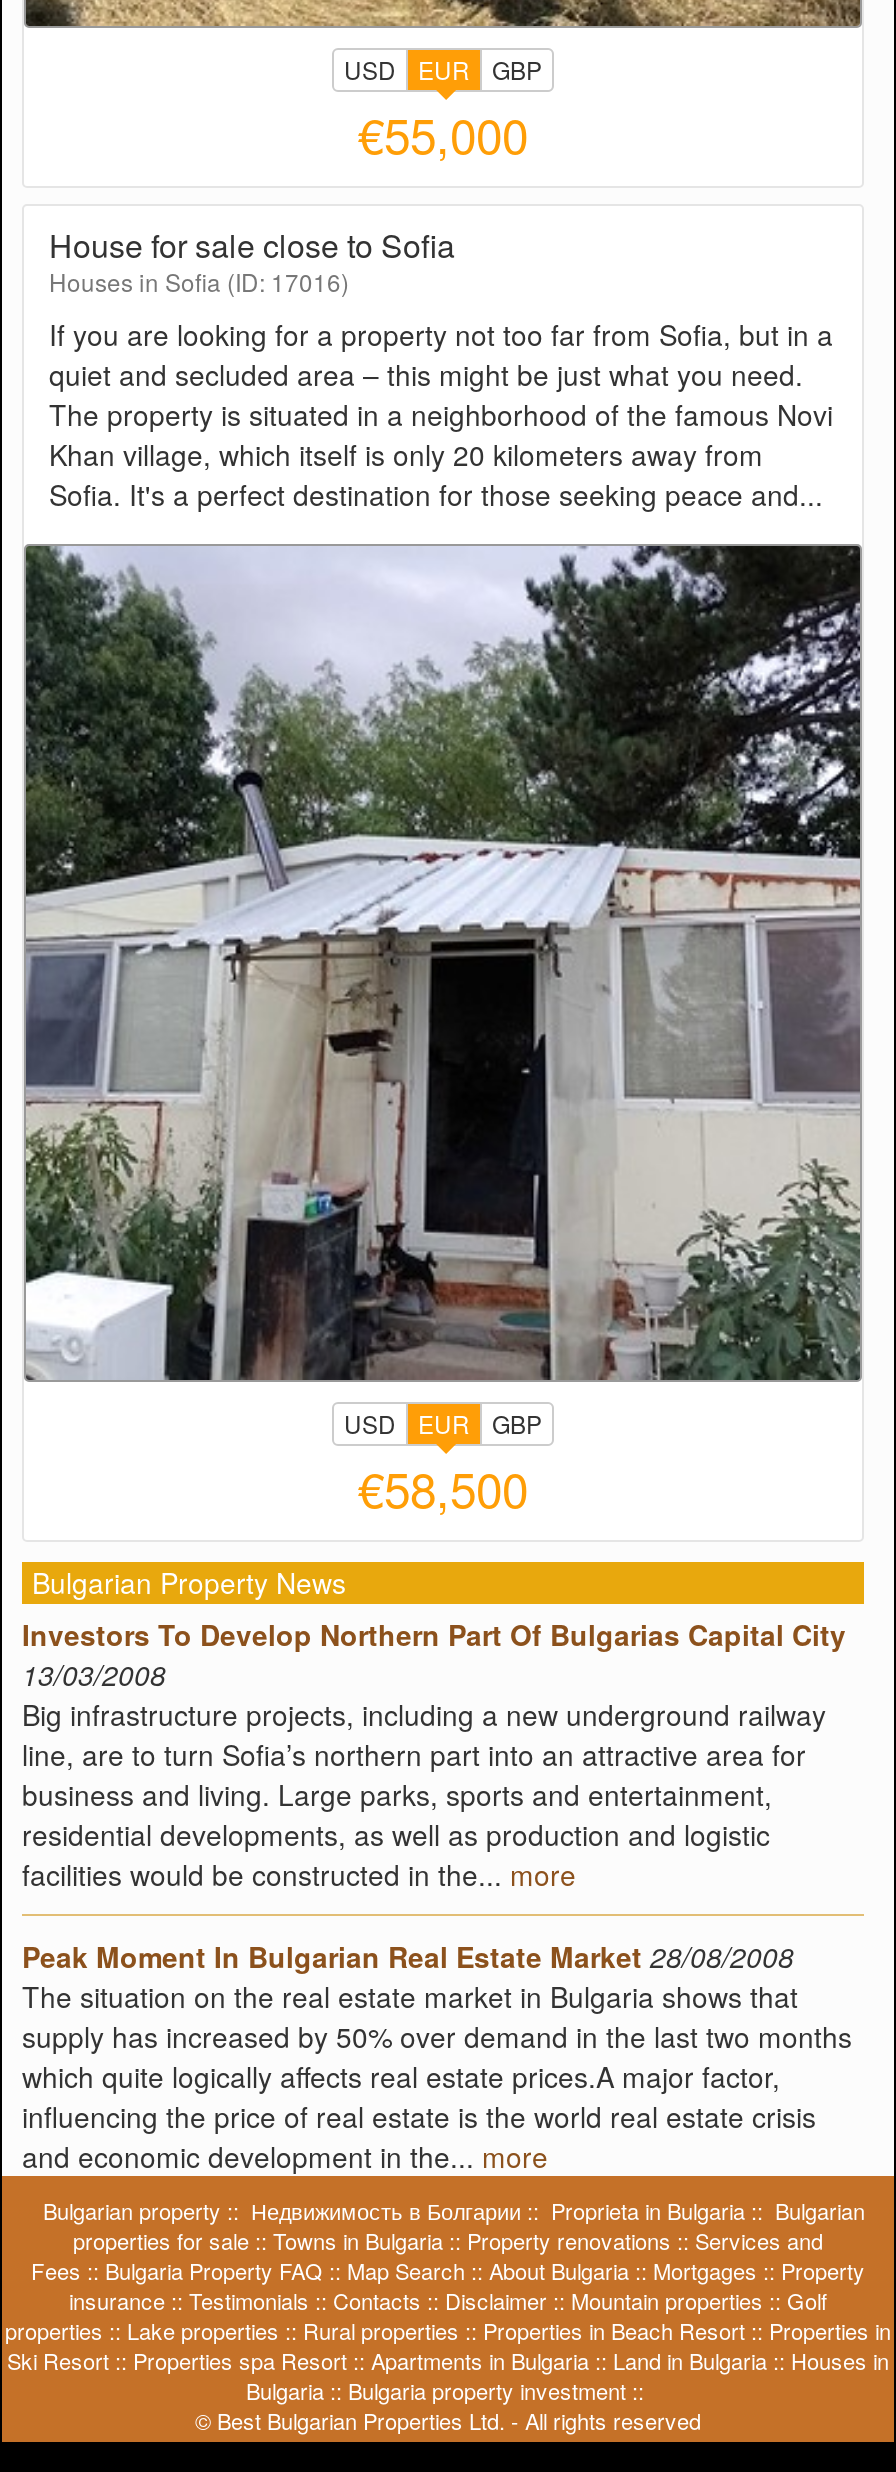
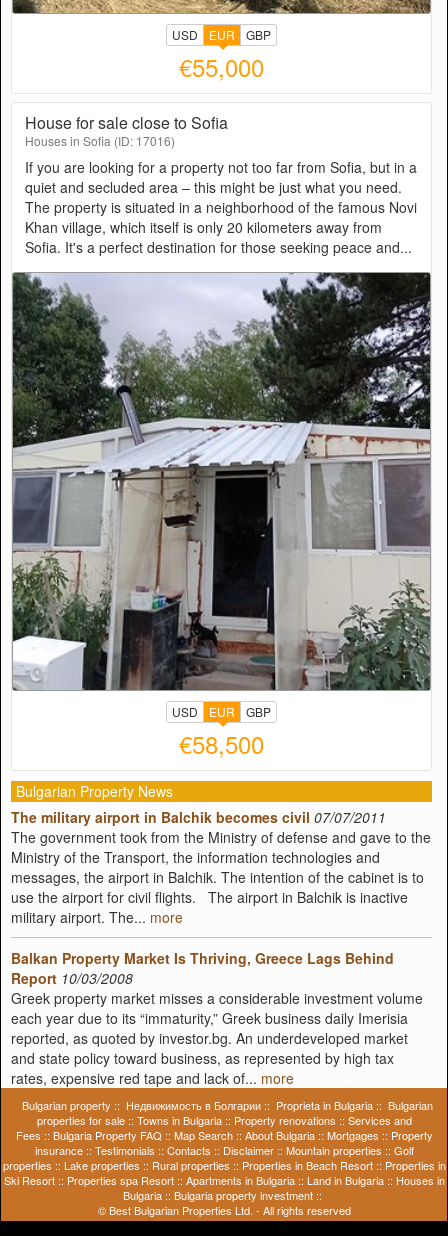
[22,1614,846,1894] Investors To Develop Northern Part Of Bulgarias Capital City | 13/03/2008 | Big infrastructure projects, including a new underground railway | line, are to turn Sofia’s northern part into an attractive area for | business and living. Large parks, sports and entertainment, | residential developments, as well as production and logistic | facilities would be constructed in the... more -> [11,807,431,927] The military airport in Balchik becomes civil 07/07/2011 | The government took from the Ministry of defense and gave to the | Ministry of the Transport, the information technologies and | messages, the airport in Balchik. The intention of the cabinet is to | use the airport for civil flights. The airport in Balchik is inactive | military airport. The... more
[22,1936,852,2176] Peak Moment In Bulgarian Real Estate Market 28/08/2008 | The situation on the real estate market in Bulgaria shows that | supply has increased by 50% over demand in the last two months | which quite logically affects real estate prices.A major factor, | influencing the price of real estate is the world real estate crisis | and economic development in the... more -> [11,948,423,1088] Balkan Property Market Is Thriving, Greece Lags Behind | Report 10/03/2008 | Greek property market misses a considerable investment volume | each year due to its “immaturity,” Greek business daily Imerisia | reported, as quoted by investor.bg. An underdeveloped market | and state policy toward business, as represented by high tax | rates, expensive red tape and lack of... more

